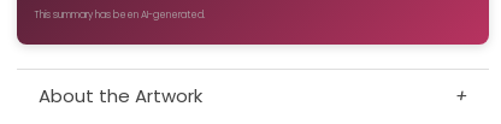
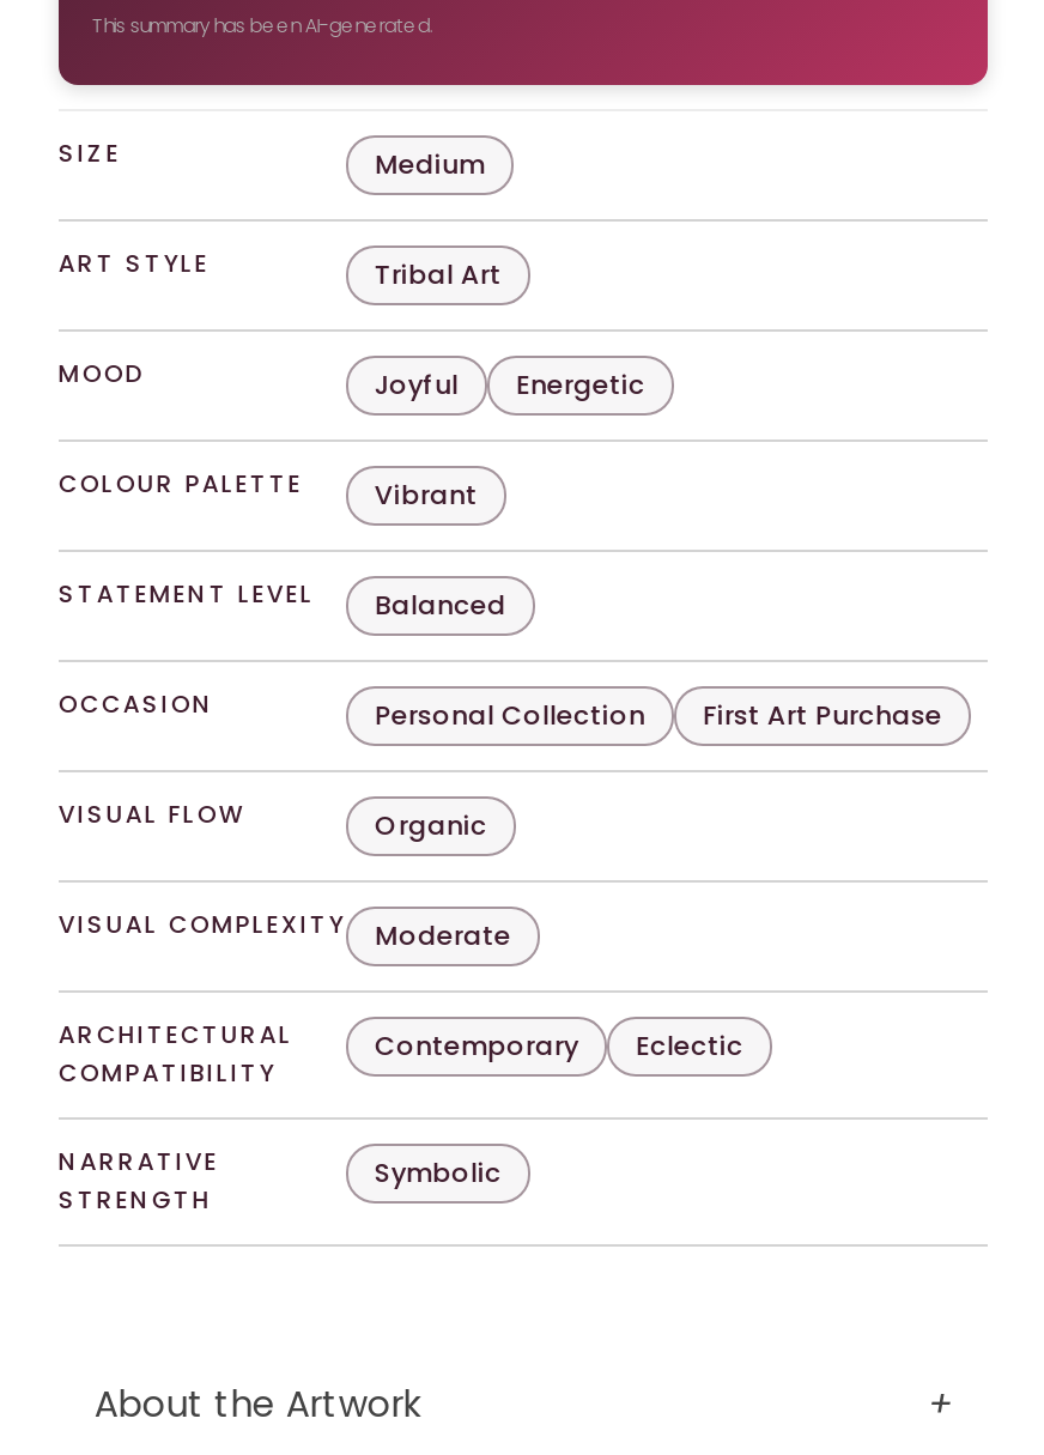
none -> [58,136,942,1091] SIZE | Medium | ART STYLE | Tribal Art | MOOD | Joyful | Energetic | COLOUR PALETTE | Vibrant | STATEMENT LEVEL | Balanced | OCCASION | Personal Collection | First Art Purchase | VISUAL FLOW | Organic | VISUAL COMPLEXITY | Moderate | ARCHITECTURAL | COMPATIBILITY
none -> [58,1027,743,1218] Contemporary | Eclectic | NARRATIVE | STRENGTH
none -> [374,1154,501,1192] Symbolic

